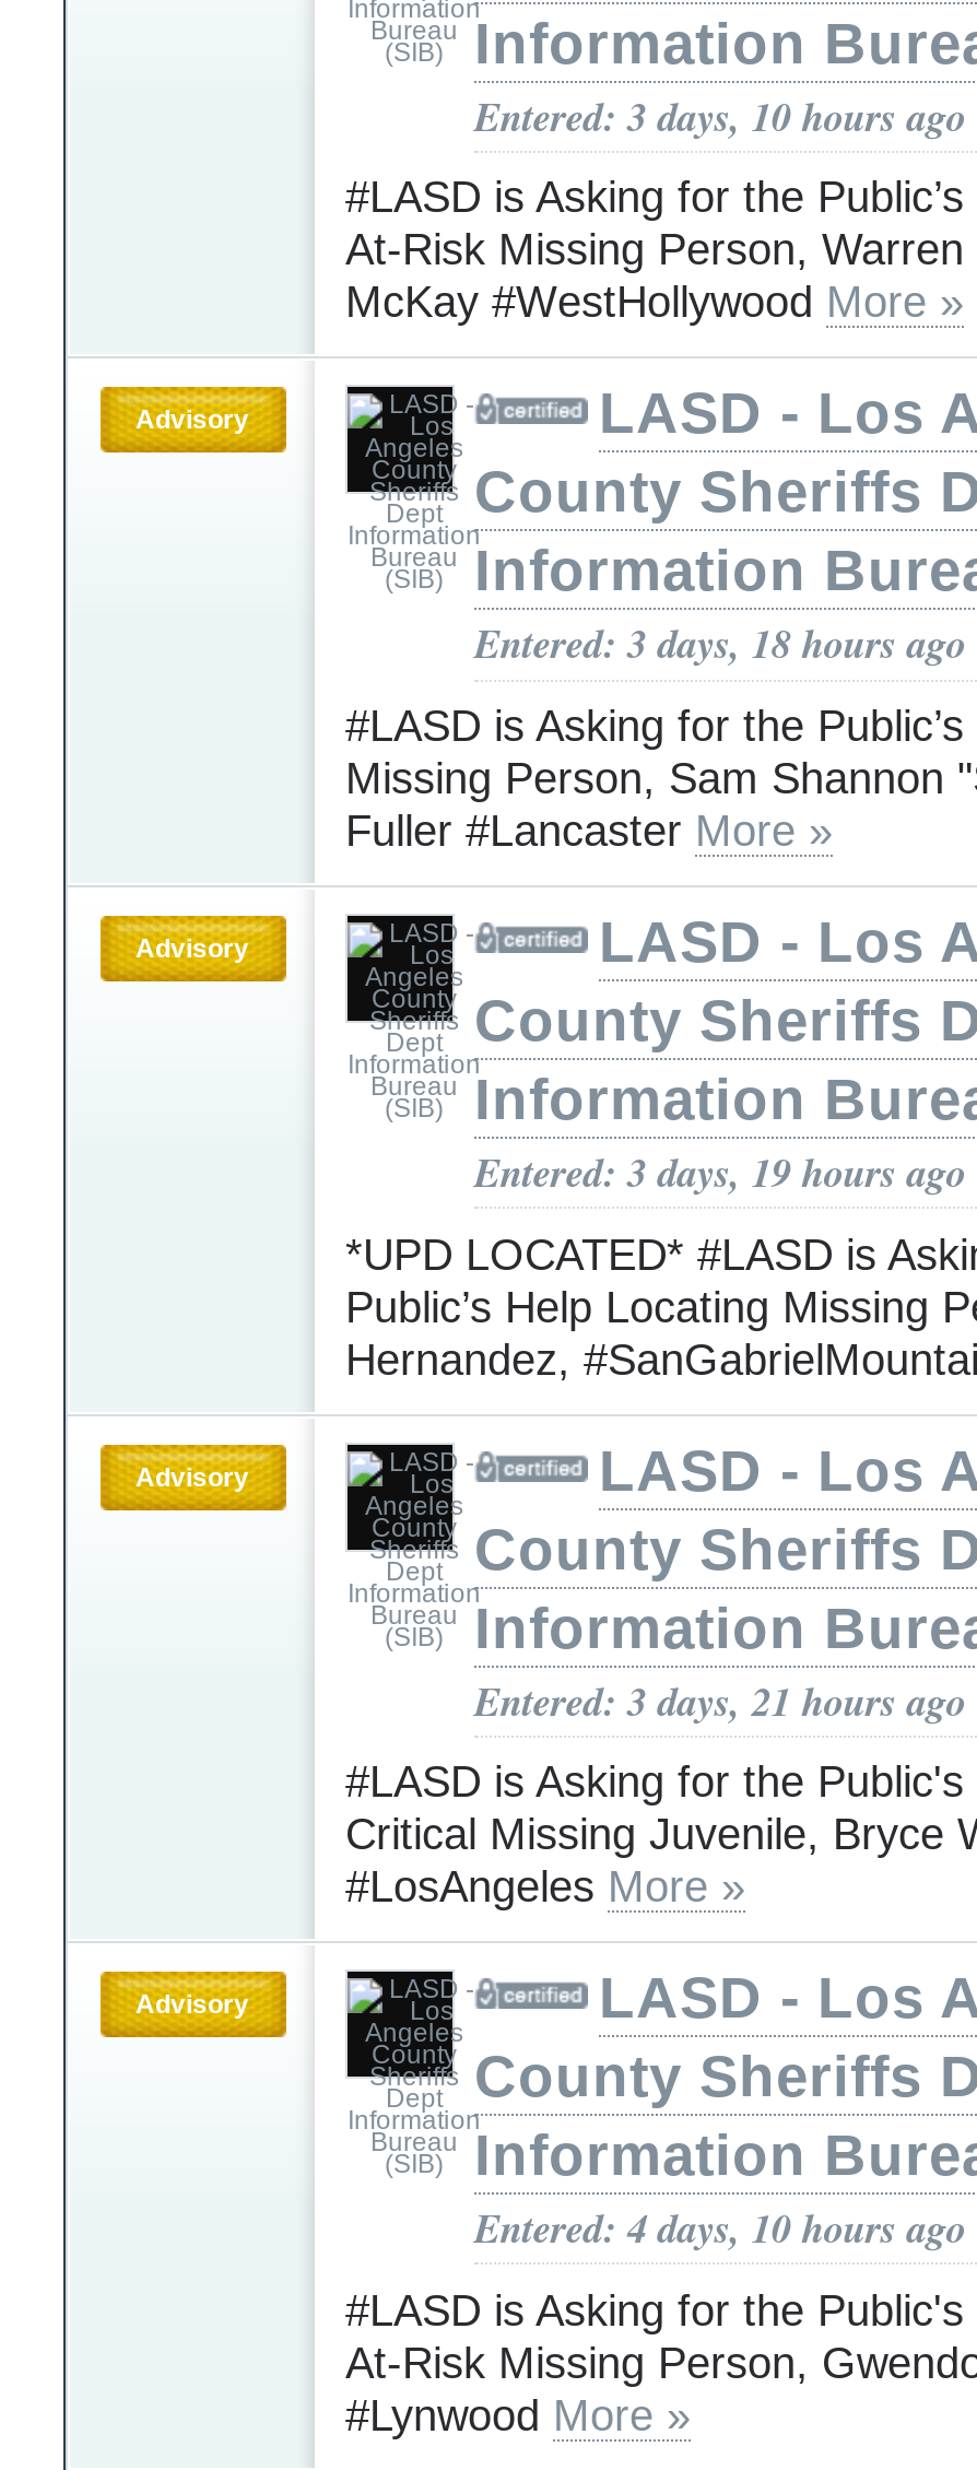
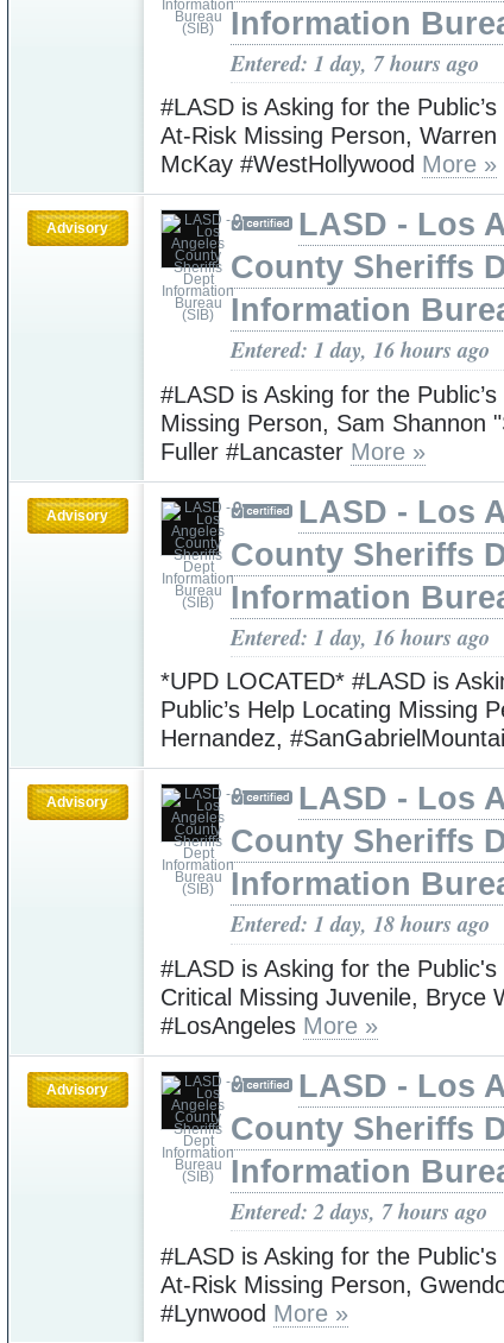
[474,86,966,143] Entered: 3 days, 10 hours ago -> [231,47,479,78] Entered: 1 day, 7 hours ago
[474,614,966,671] Entered: 3 days, 18 hours ago -> [231,334,490,365] Entered: 1 day, 16 hours ago
[474,1143,966,1199] Entered: 3 days, 19 hours ago -> [231,621,490,652] Entered: 1 day, 16 hours ago
[474,1671,966,1727] Entered: 3 days, 21 hours ago -> [231,908,490,939] Entered: 1 day, 18 hours ago
[474,2199,966,2256] Entered: 4 days, 10 hours ago -> [231,1196,487,1226] Entered: 2 days, 7 hours ago

